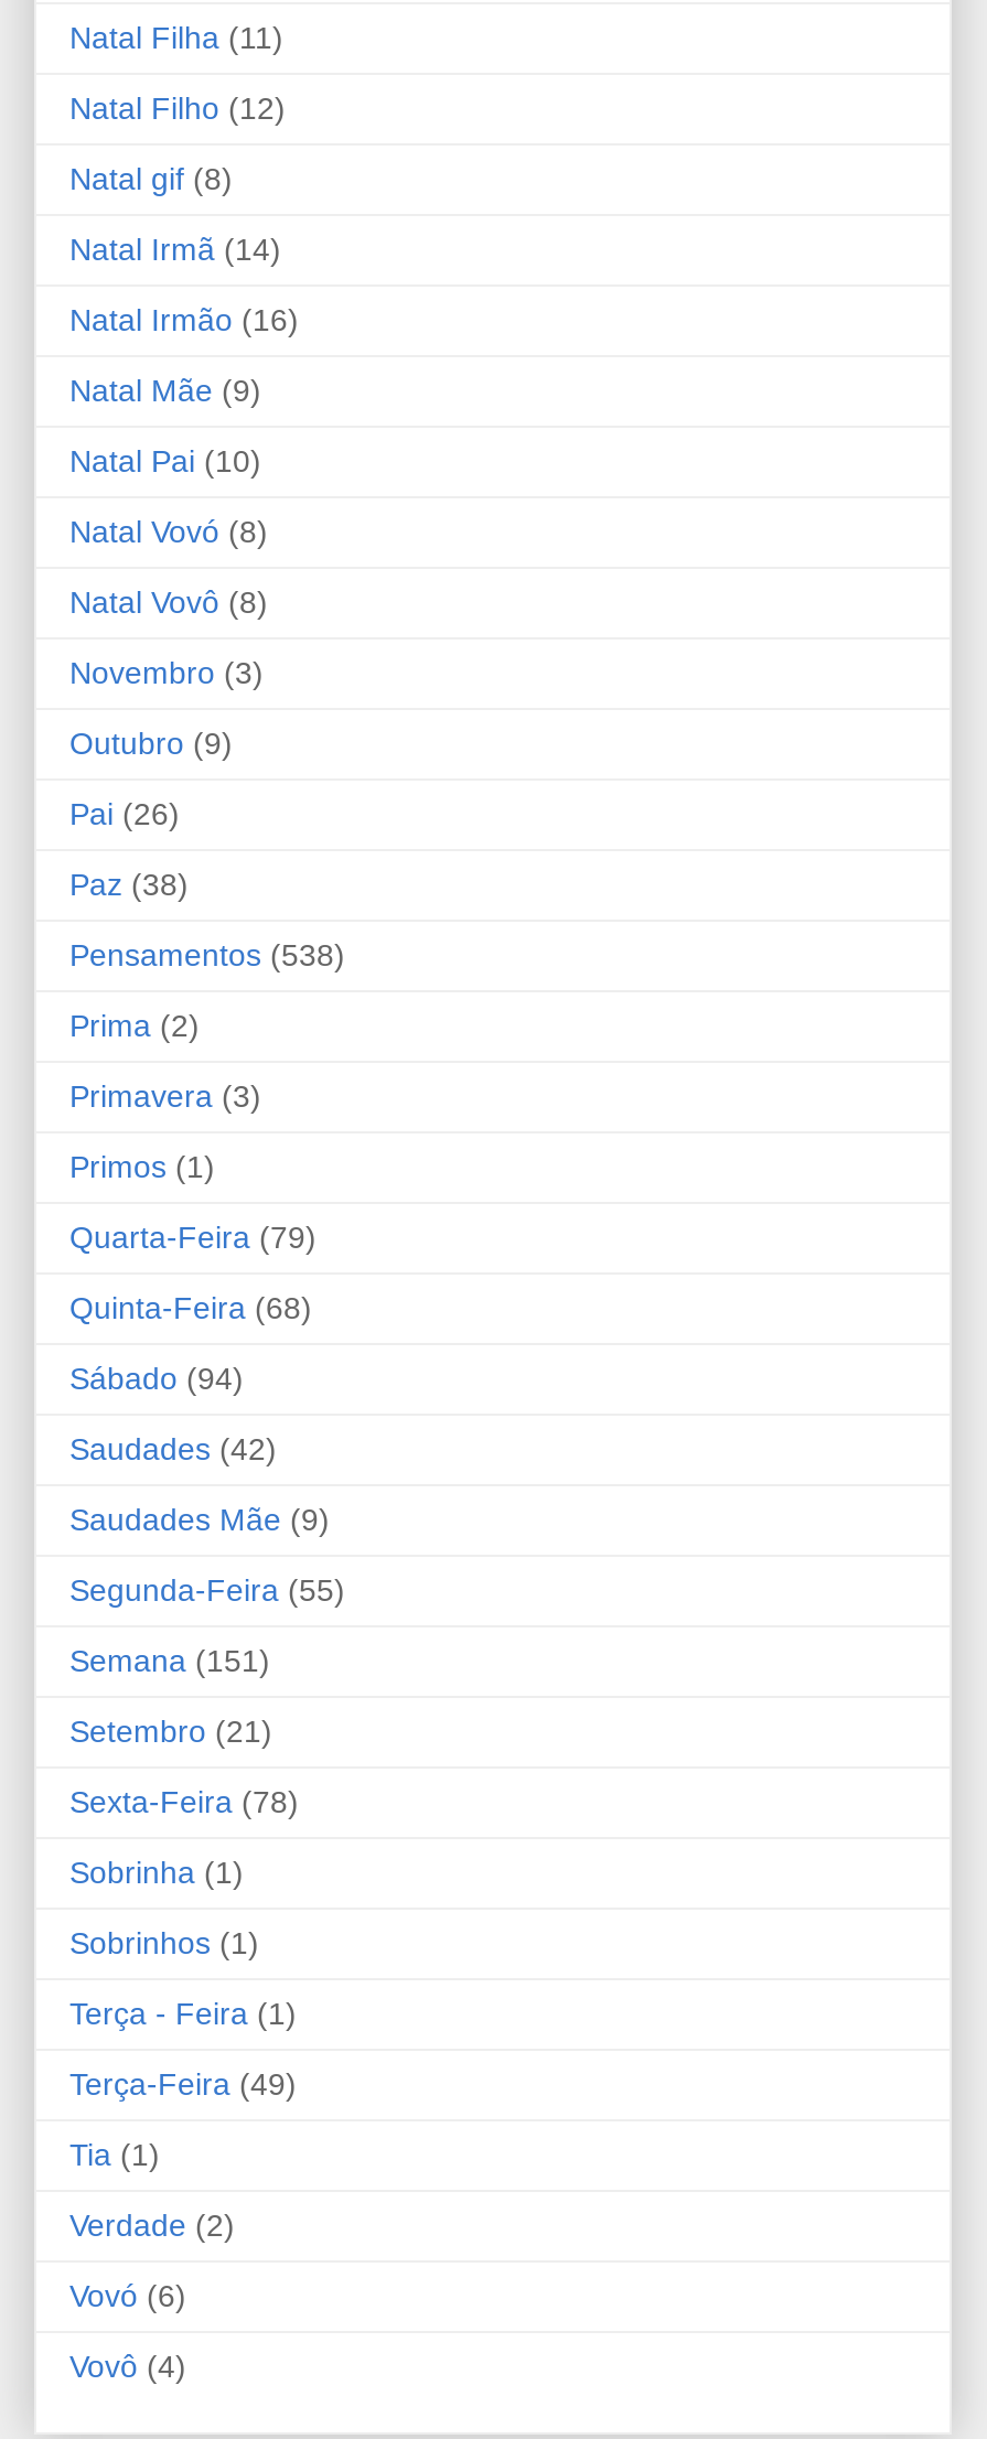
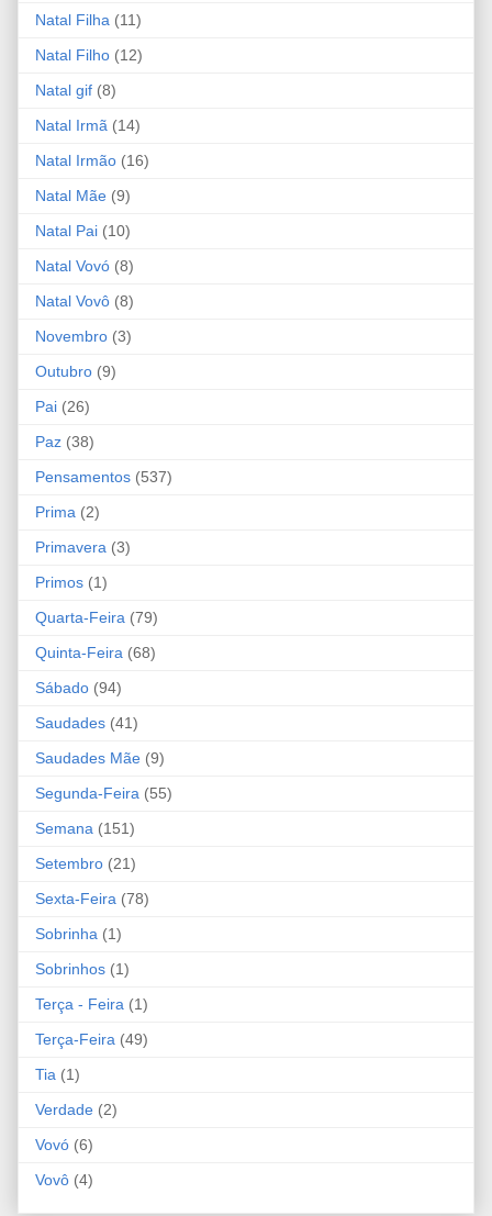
[69,937,345,973] Pensamentos (538) -> [35,468,172,486] Pensamentos (537)
[69,1431,277,1466] Saudades (42) -> [35,714,138,732] Saudades (41)

